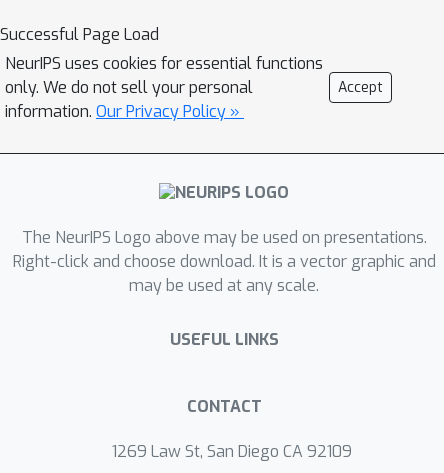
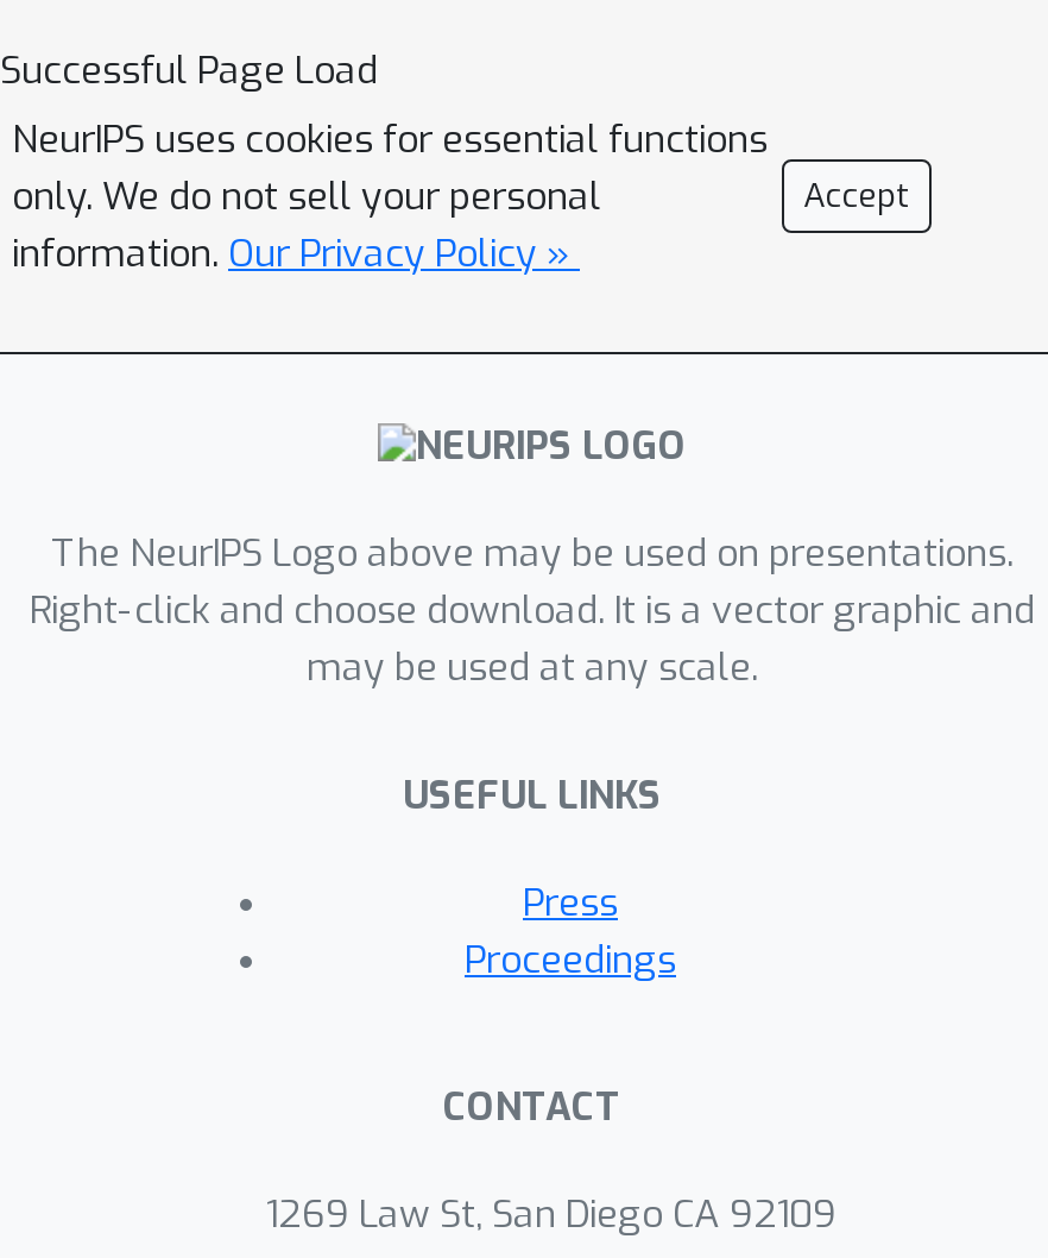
none -> [465,878,676,985] Press | Proceedings

